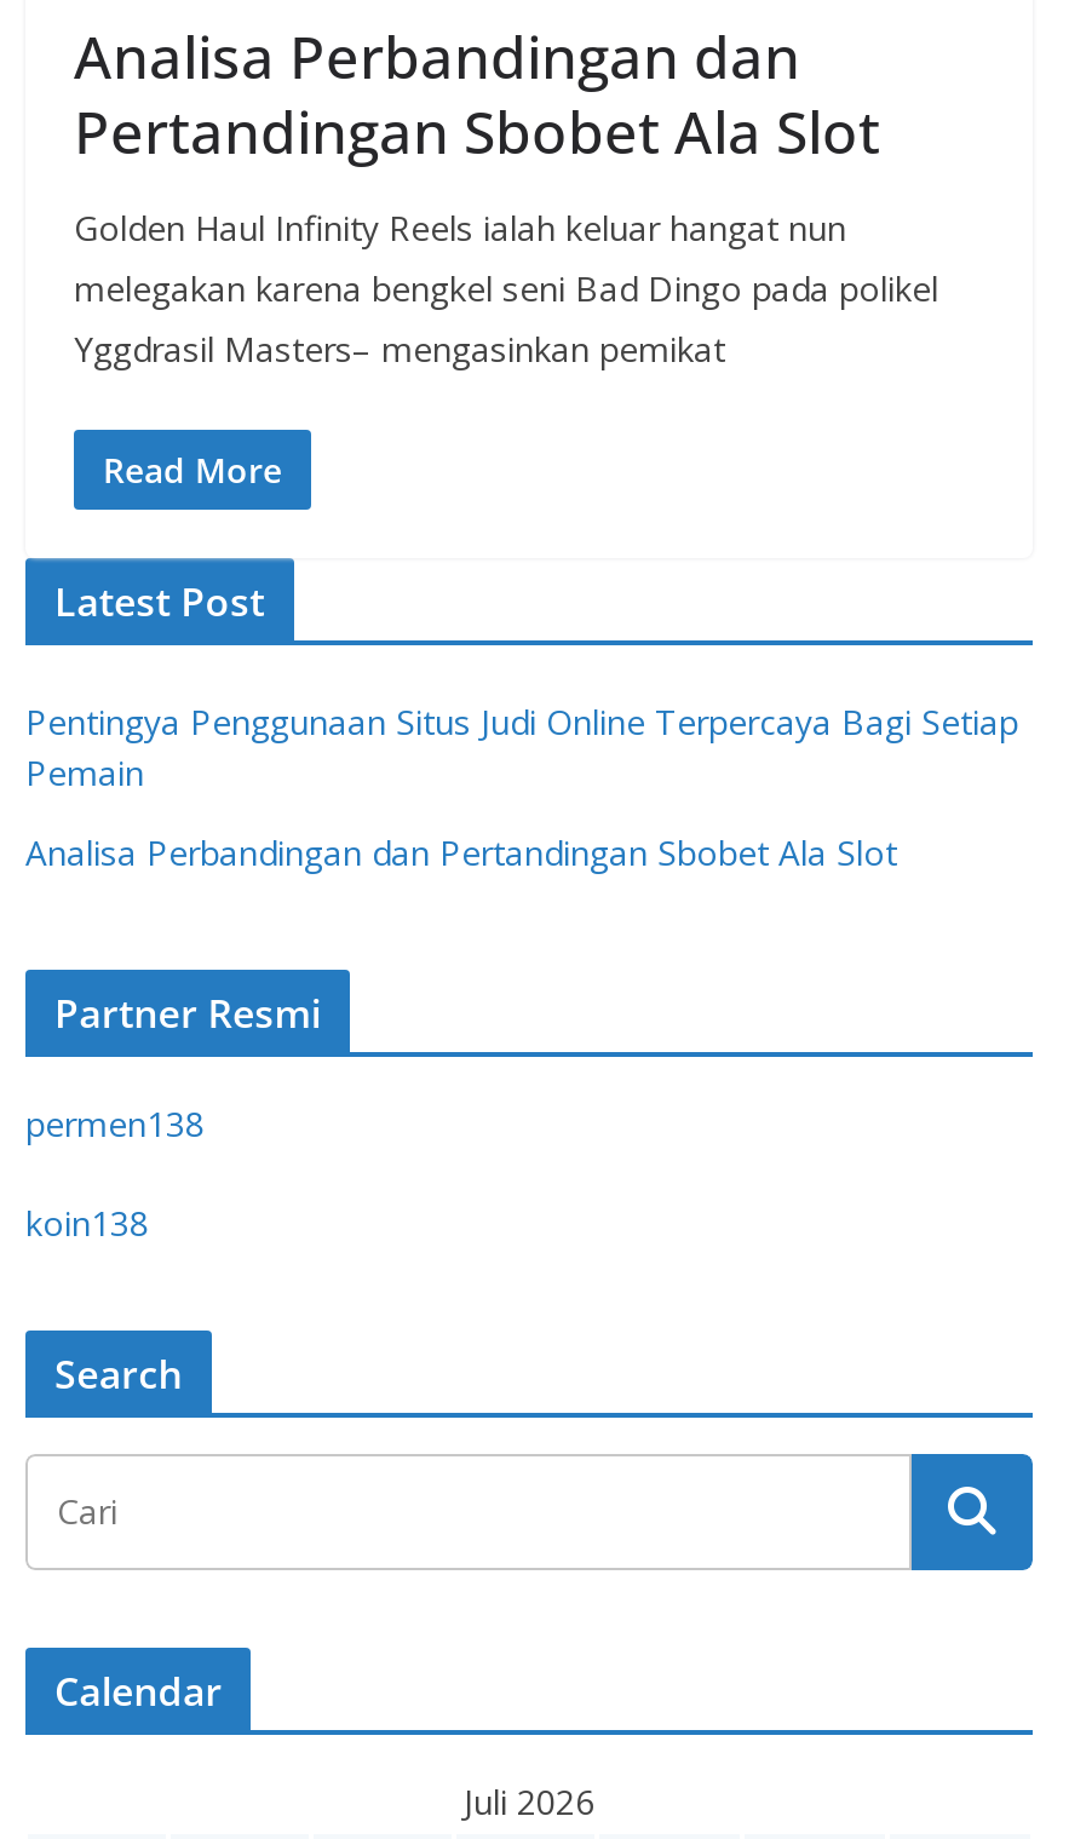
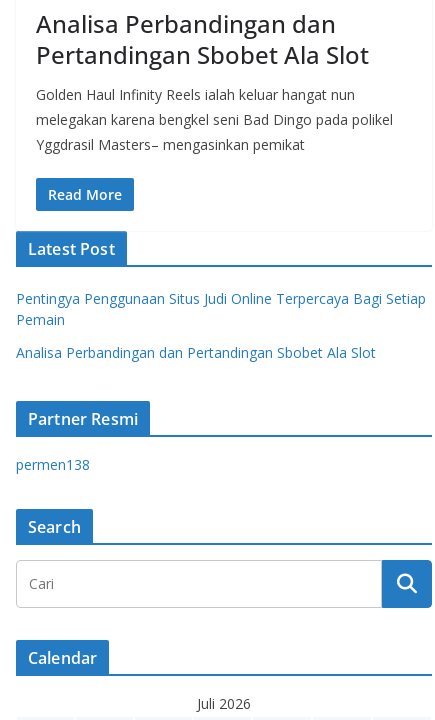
[25,1200,149,1246] koin138 -> none

